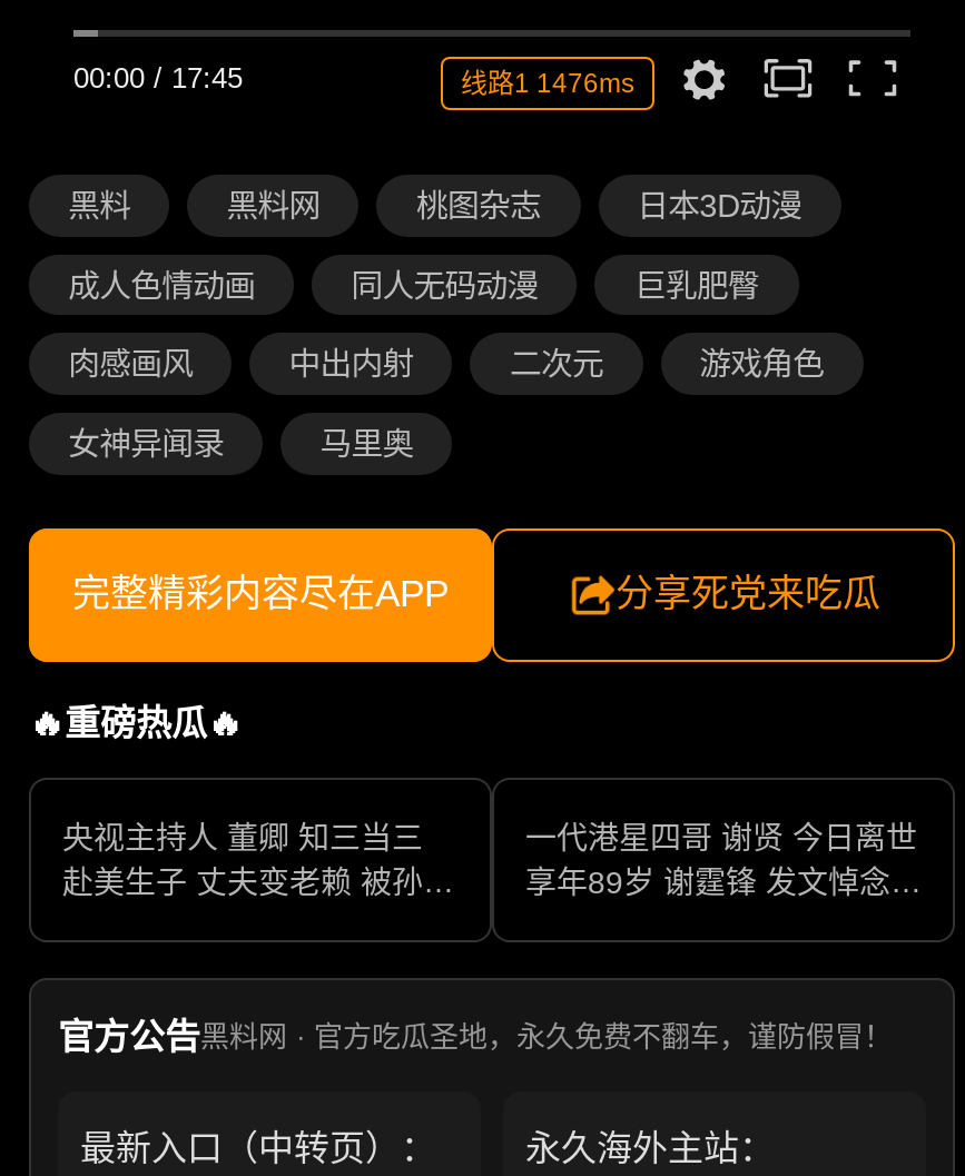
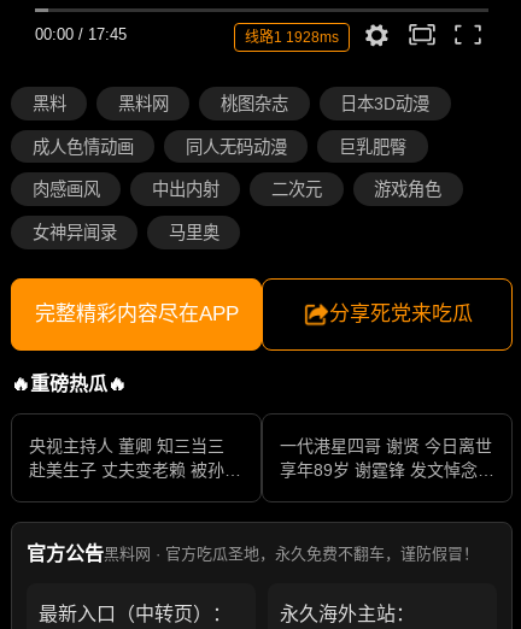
[461,68,634,99] 线路1 1476ms -> [245,29,339,46] 线路1 1928ms

